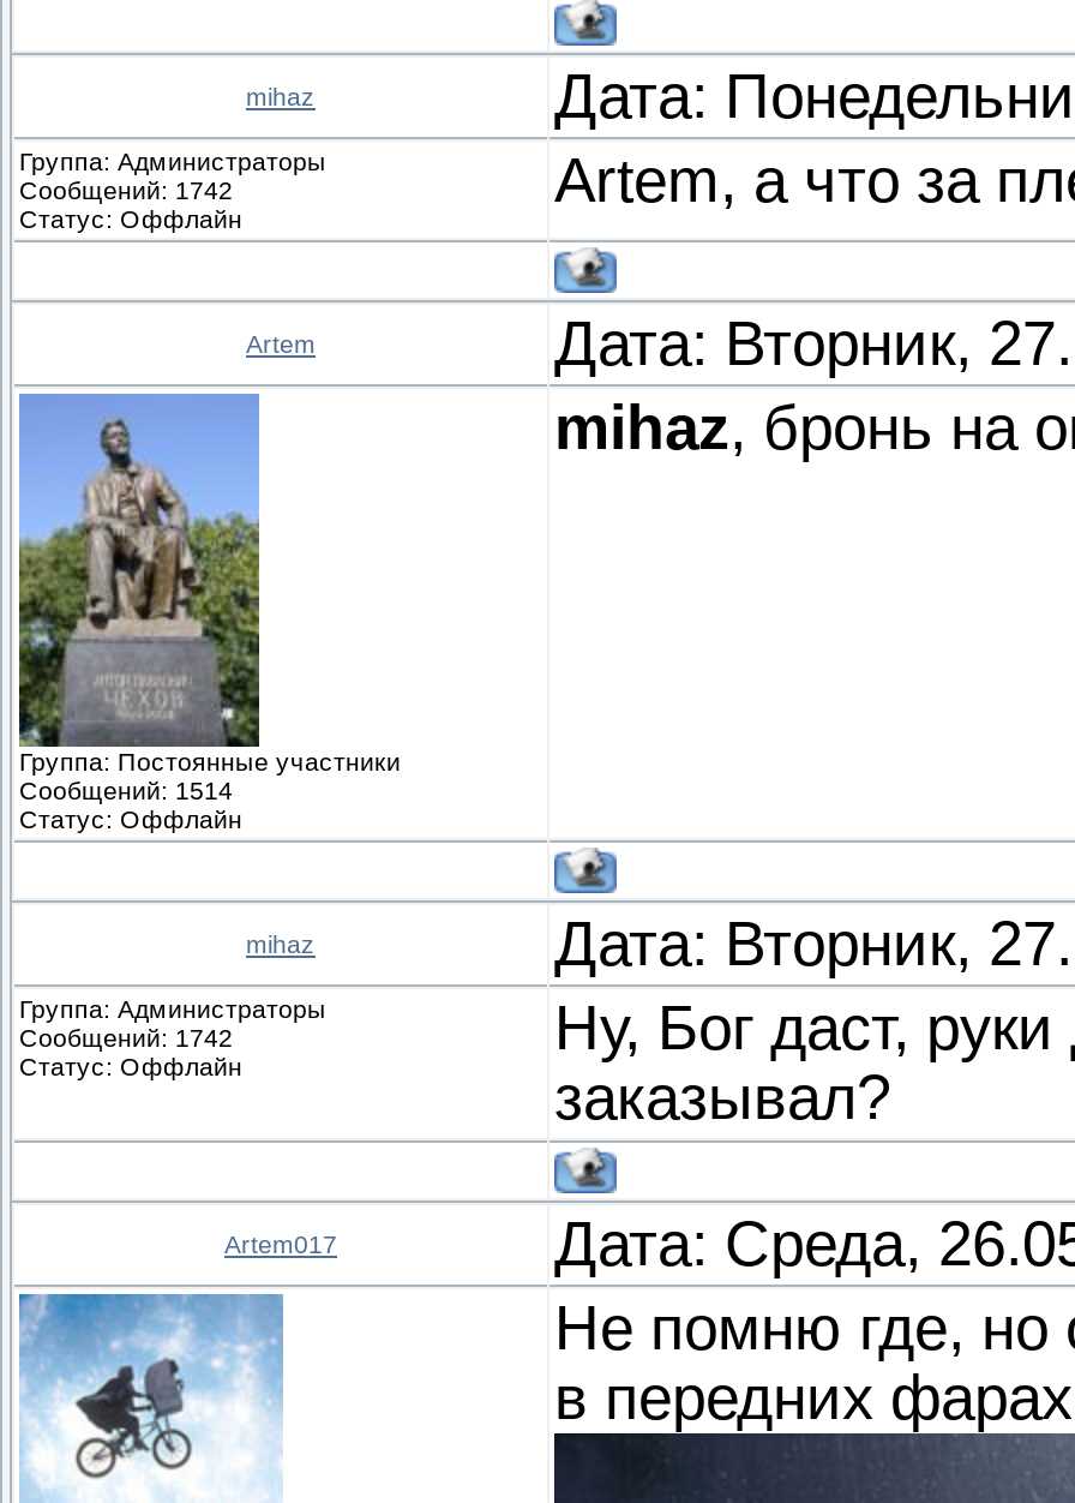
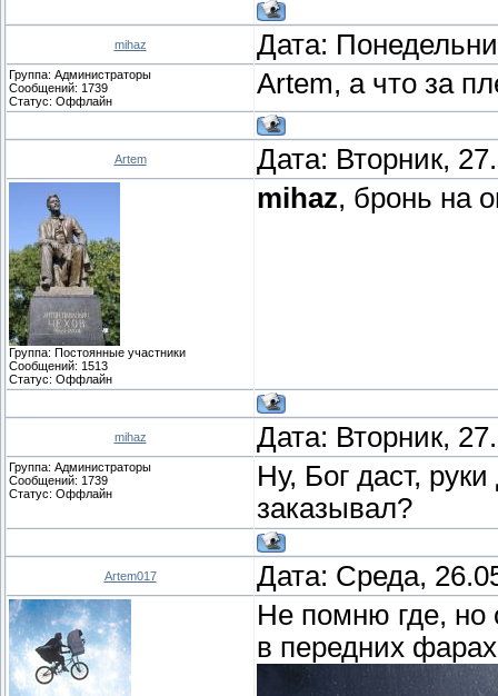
[19,174,233,203] Сообщений: 1742 -> [9,81,108,94] Сообщений: 1739
[19,775,233,803] Сообщений: 1514 -> [9,359,108,372] Сообщений: 1513
[19,1022,233,1051] Сообщений: 1742 -> [9,473,108,487] Сообщений: 1739

